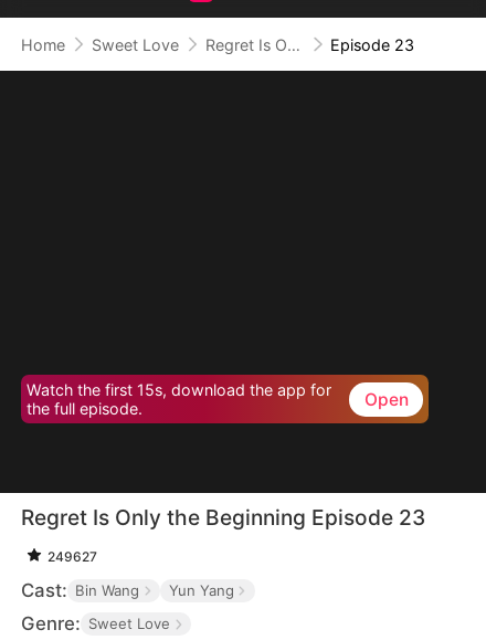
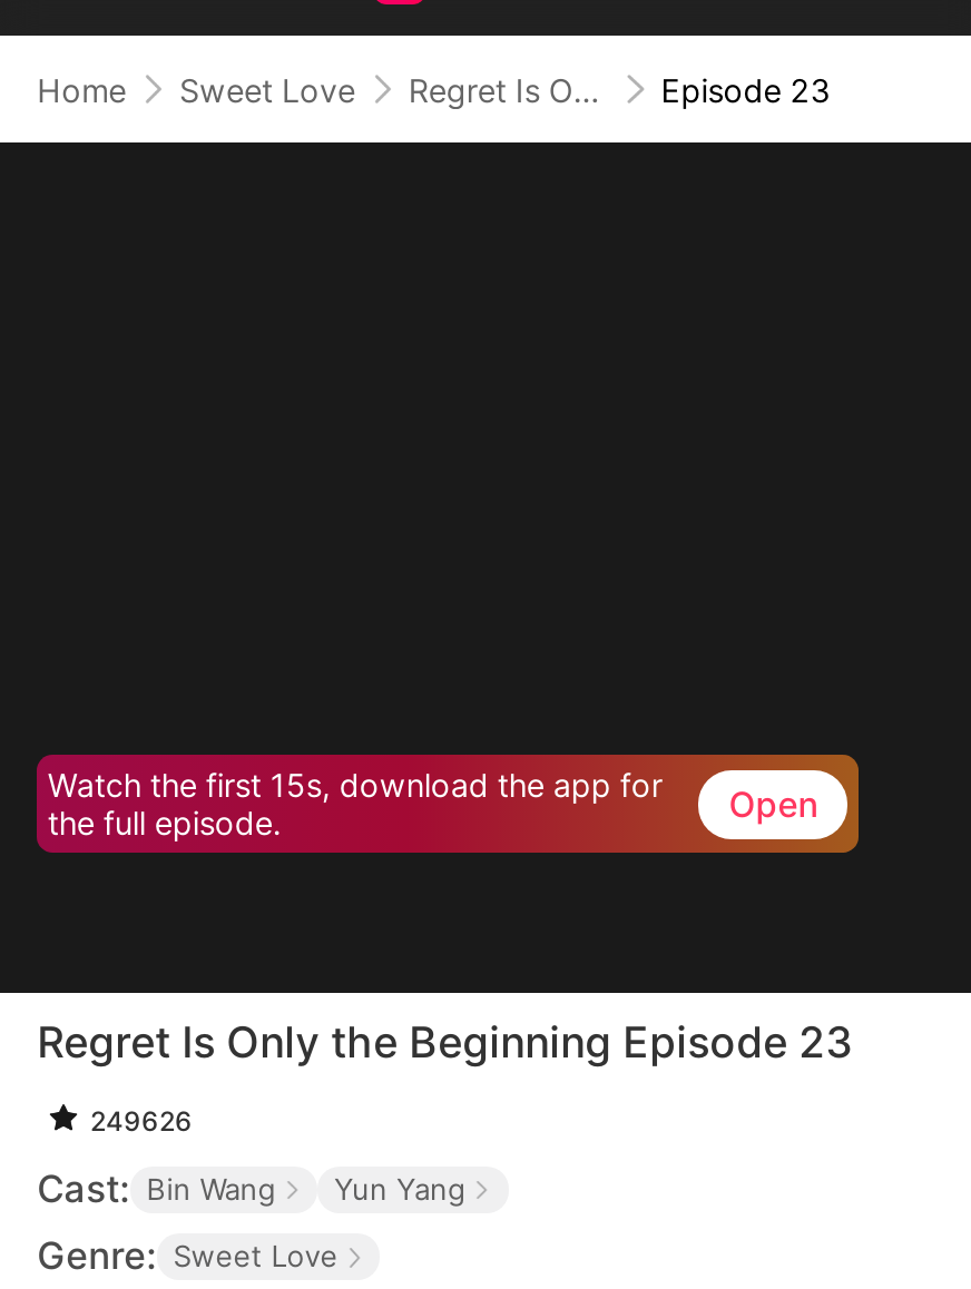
[47,548,97,565] 249627 -> [90,1104,193,1137] 249626

